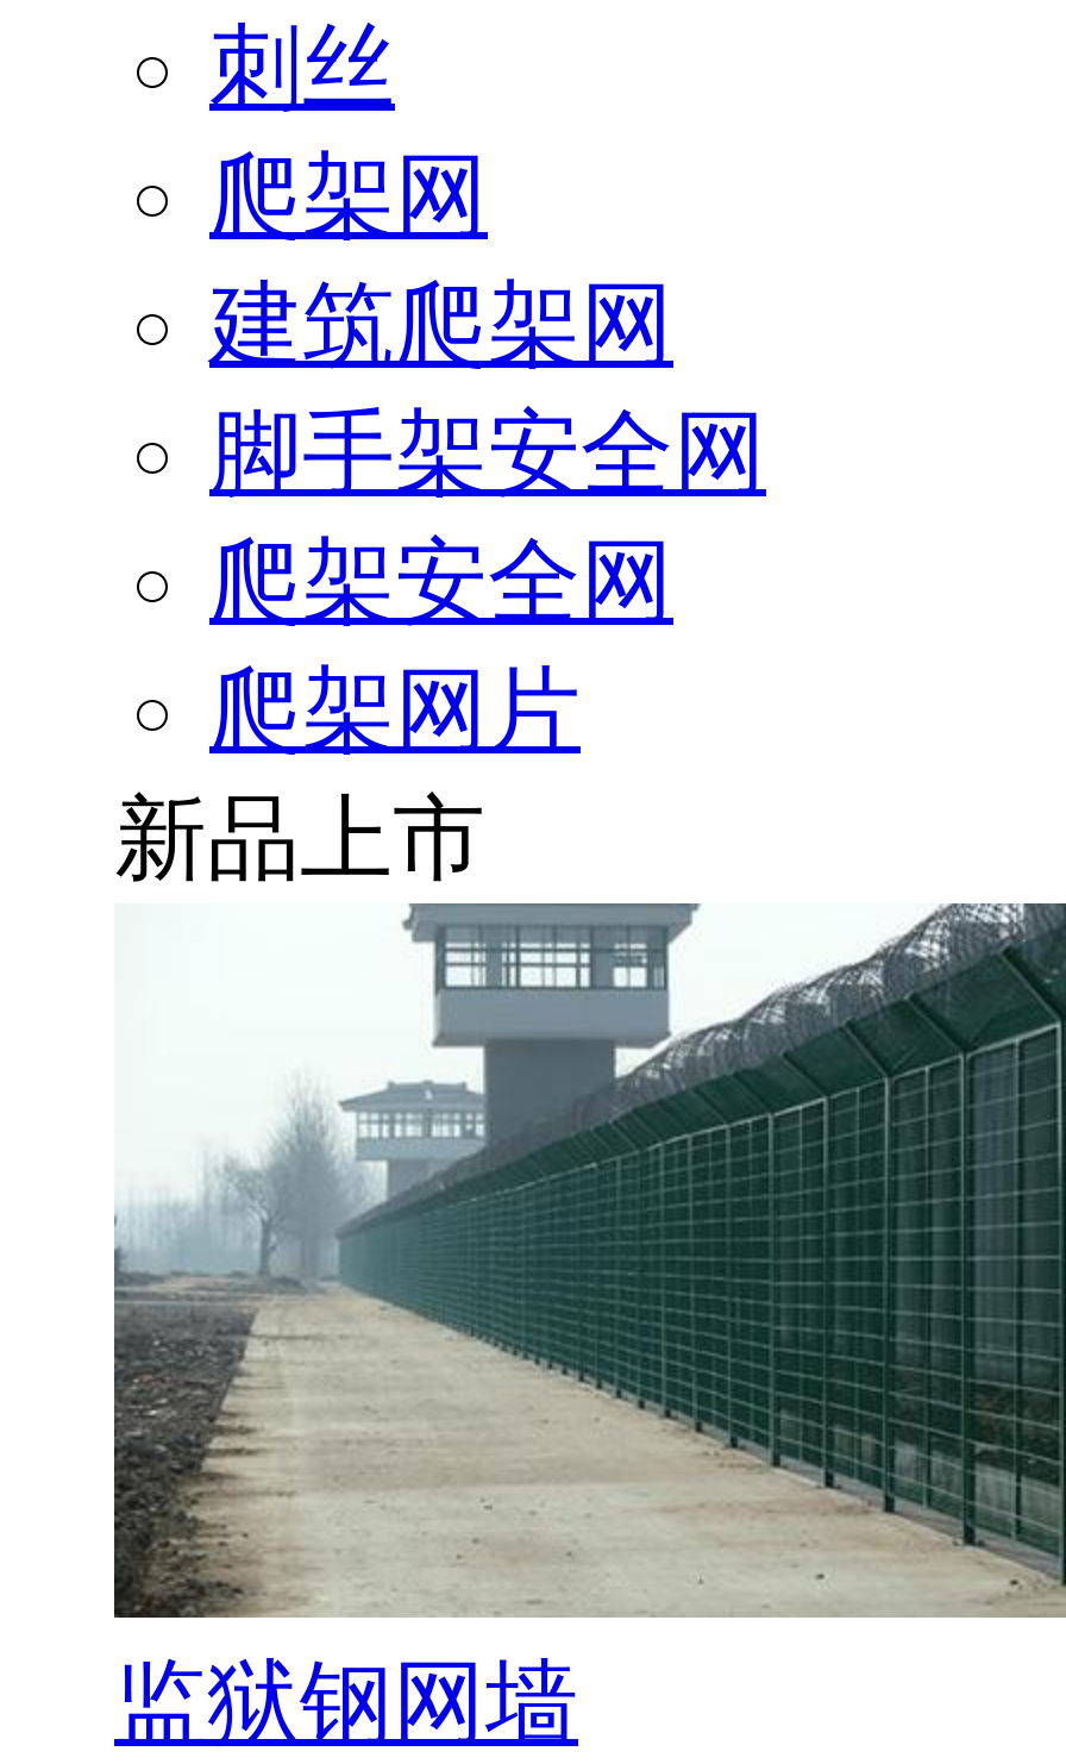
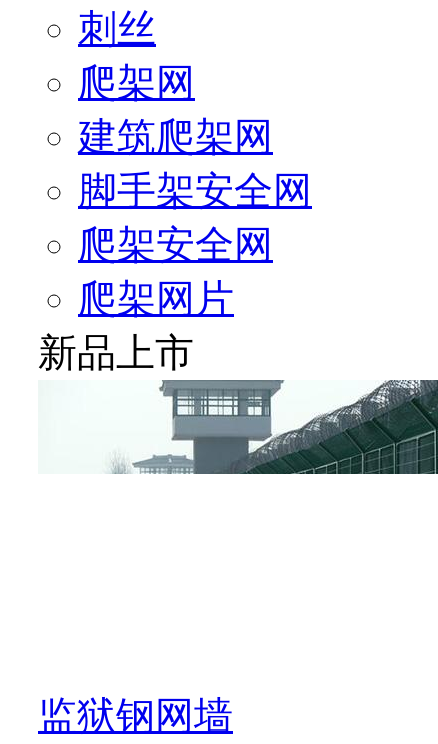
[112,1125,1059,1620] [image] -> none

